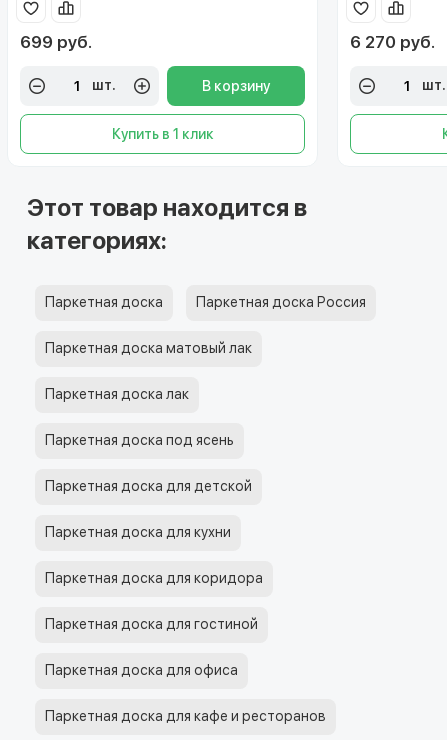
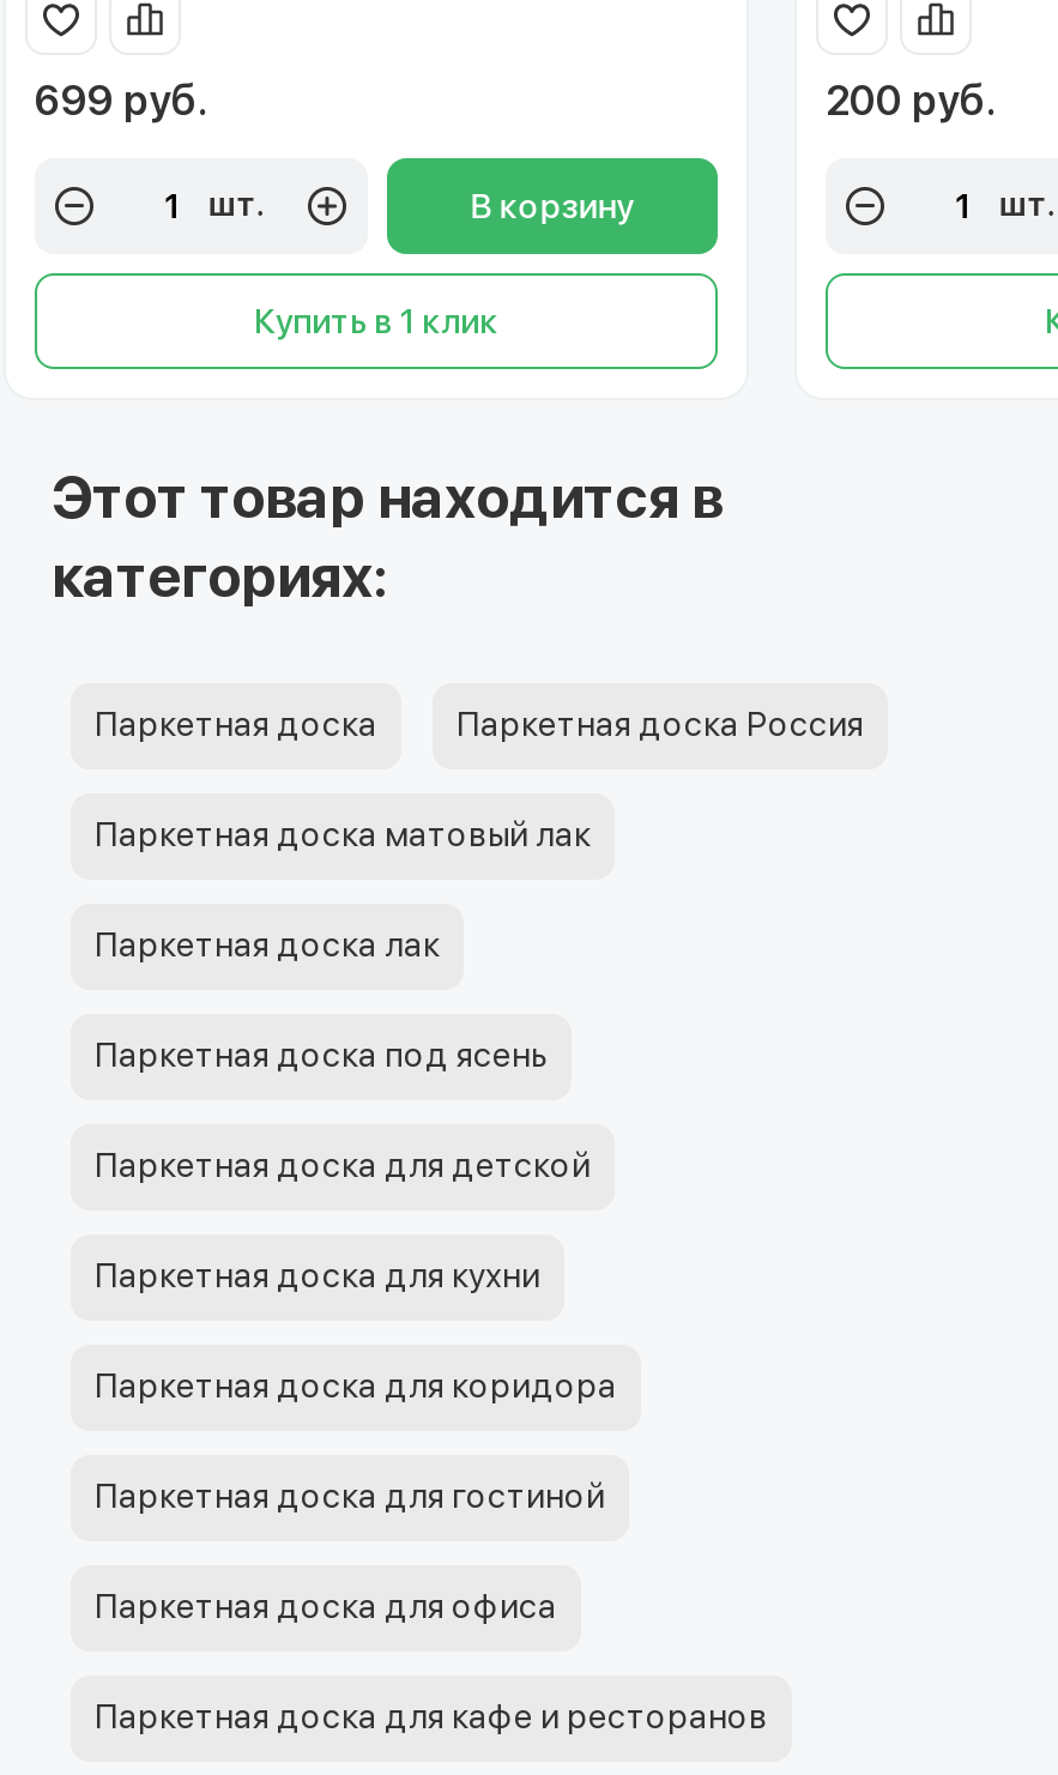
[350,32,435,52] 6 270 руб. -> [826,76,996,124] 200 руб.

